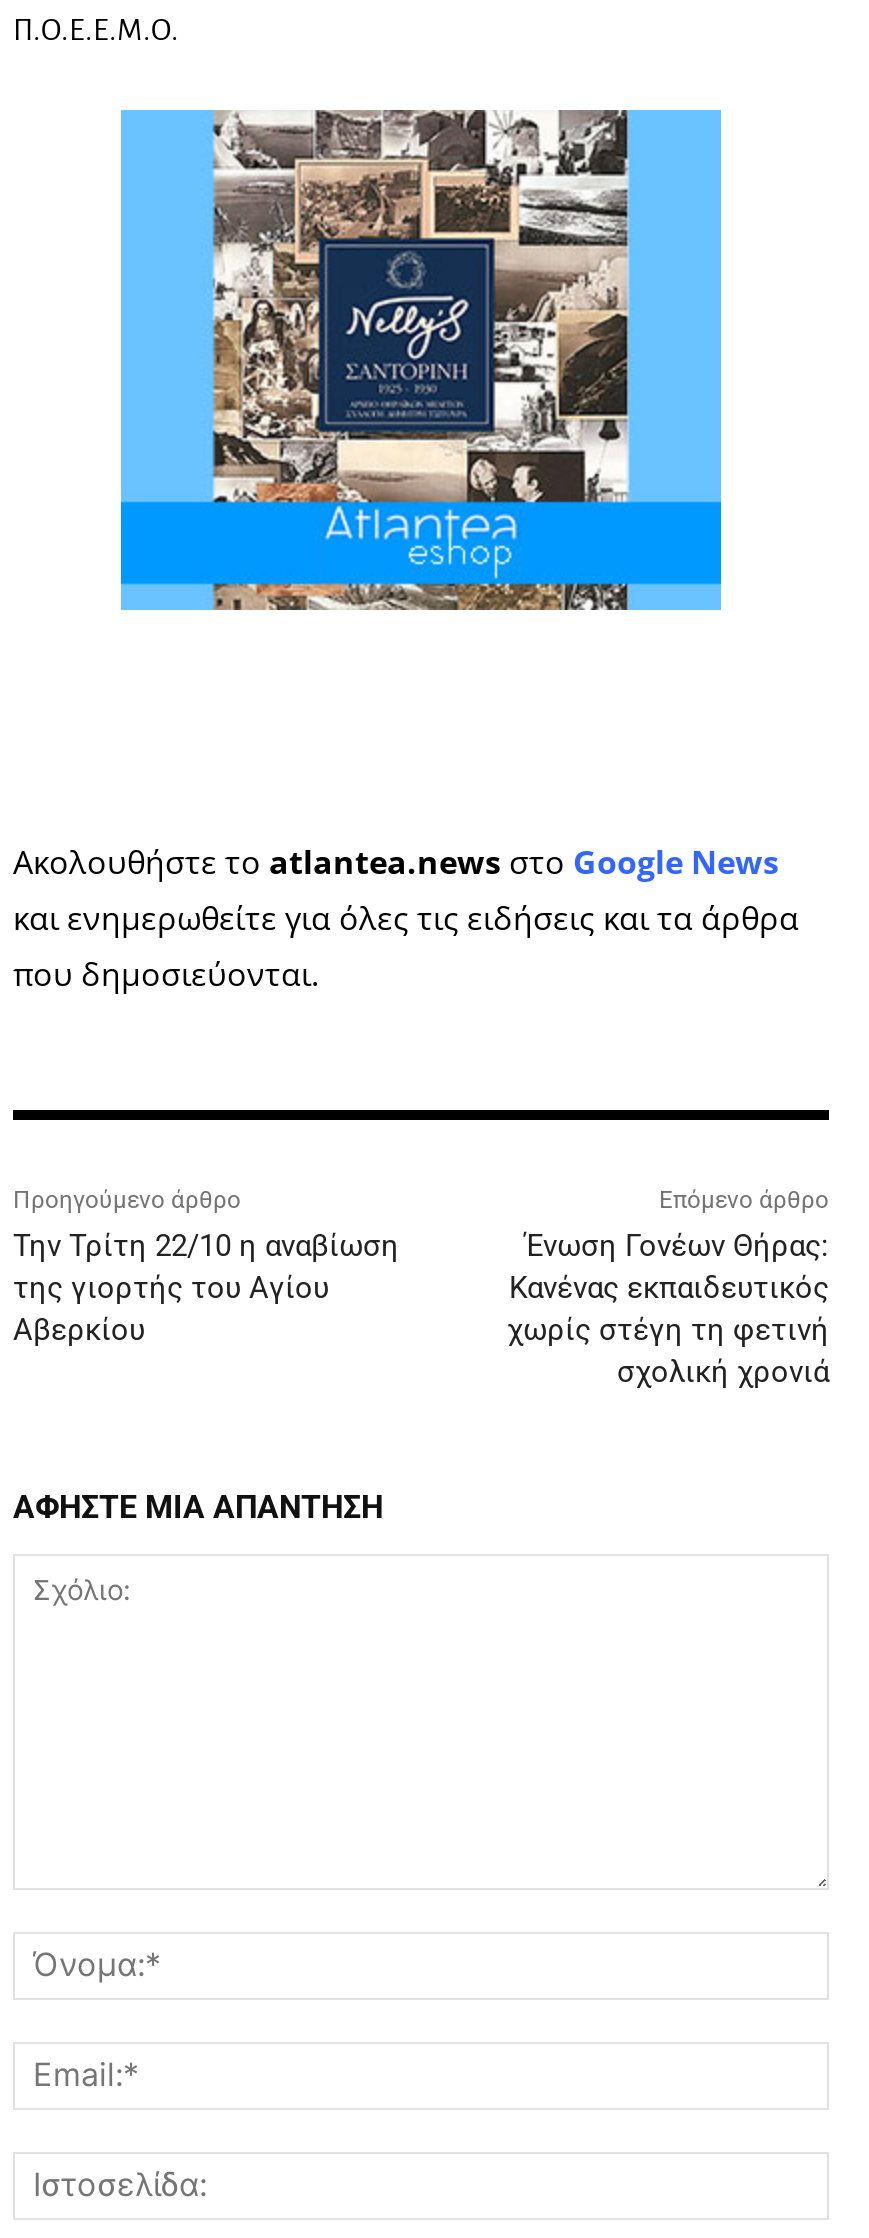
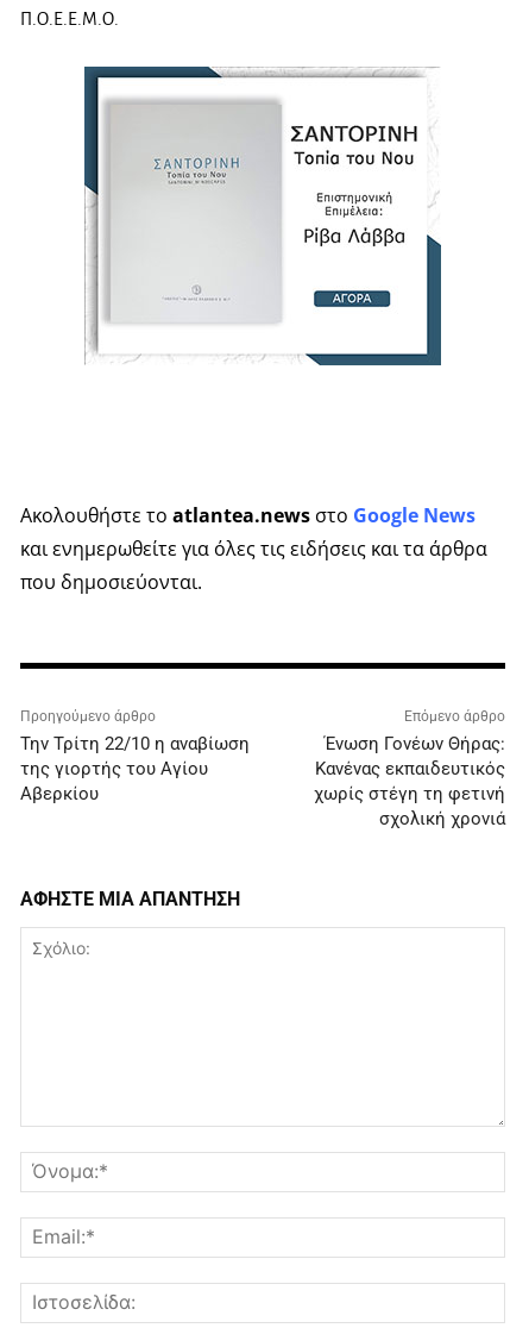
[119,108,723,612] [image] -> [83,65,442,367] [image]

